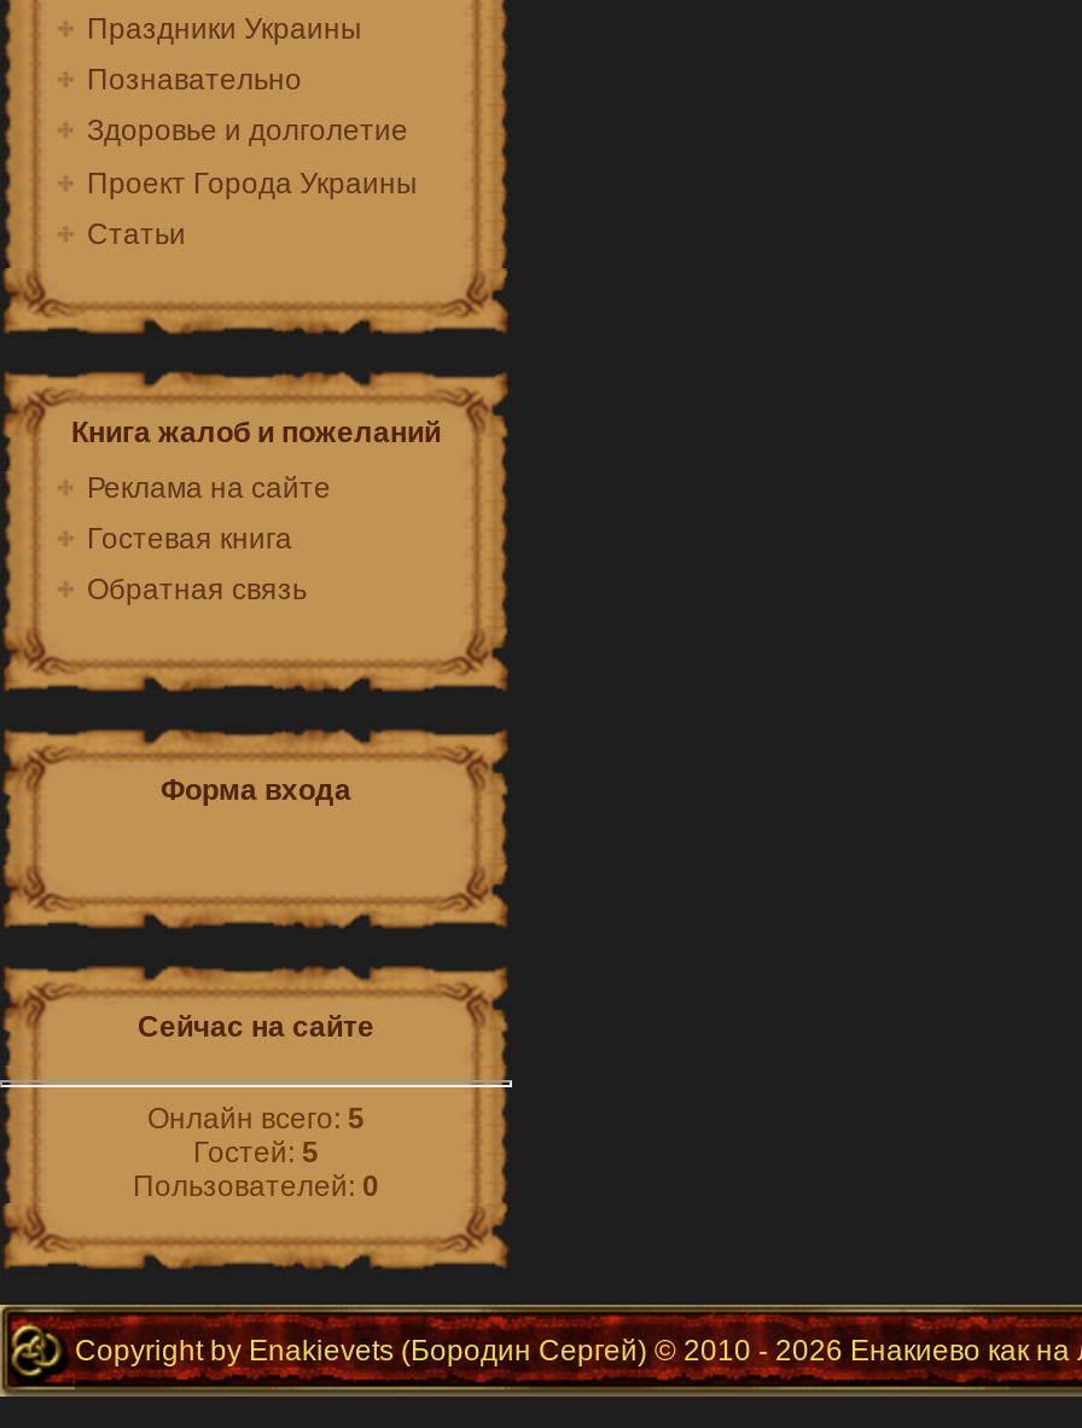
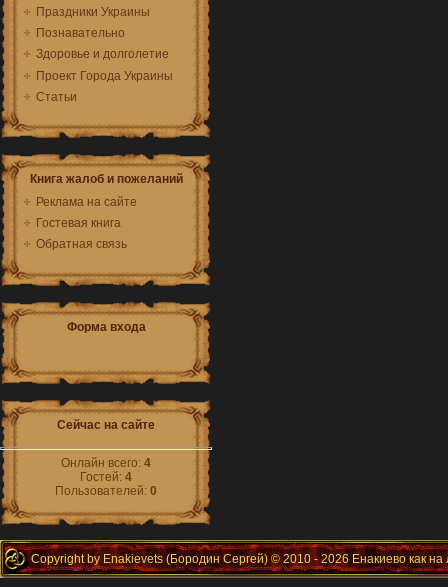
[147,1102,365,1136] Онлайн всего: 5 -> [61,456,151,470] Онлайн всего: 4
[193,1136,319,1169] Гостей: 5 -> [80,470,132,484] Гостей: 4

